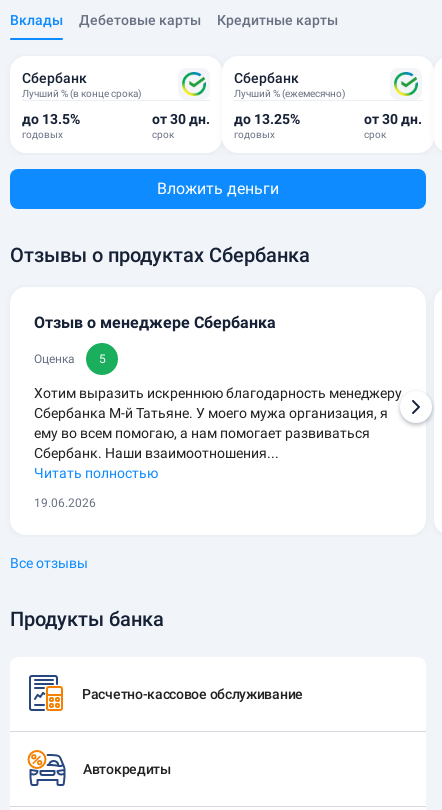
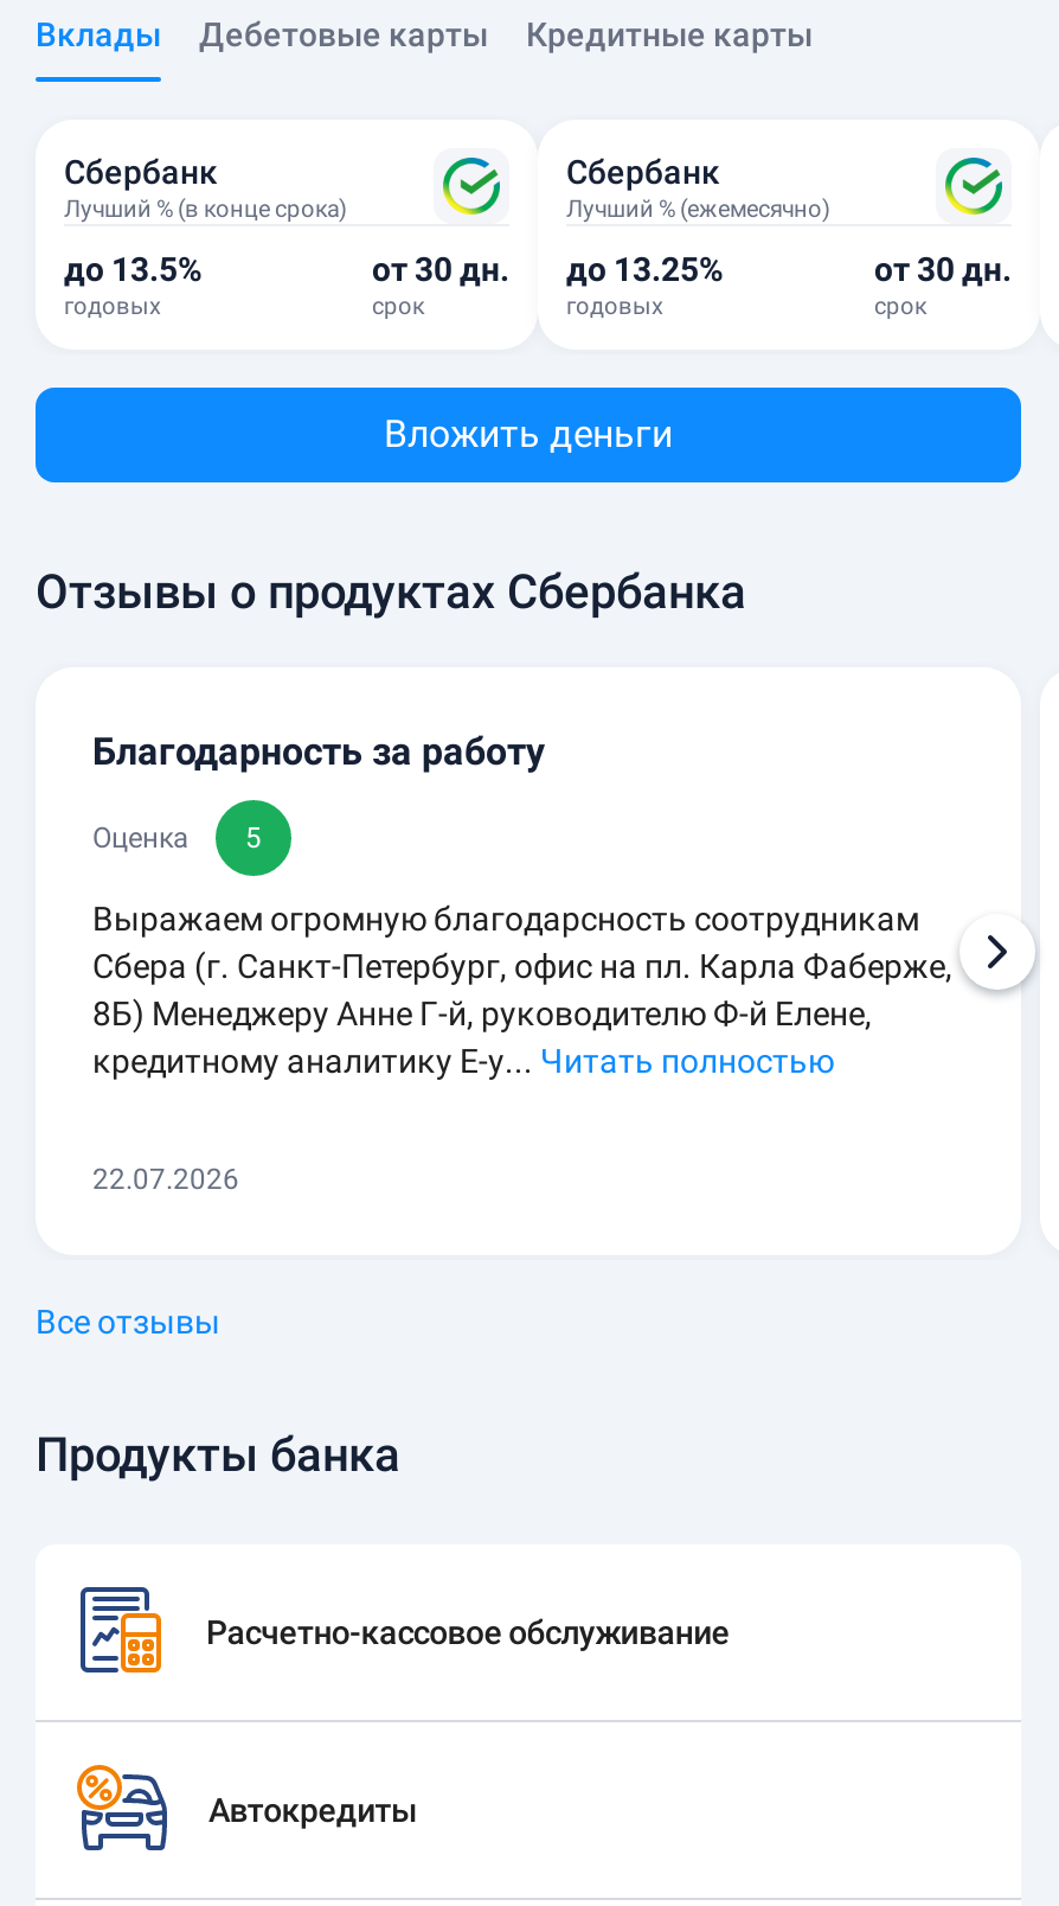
[34,313,276,332] Отзыв о менеджере Сбербанка -> [92,729,545,774] Благодарность за работу
[34,385,402,481] Хотим выразить искреннюю благодарность менеджеру | Сбербанка М-й Татьяне. У моего мужа организация, я | ему во всем помогаю, а нам помогает развиваться | Сбербанк. Наши взаимоотношения... | Читать полностью -> [92,900,952,1080] Выражаем огромную благодарсность соотрудникам | Сбера (г. Санкт-Петербург, офис на пл. Карла Фаберже, | 8Б) Менеджеру Анне Г-й, руководителю Ф-й Елене, | кредитному аналитику Е-у... Читать полностью
[34,496,96,510] 19.06.2026 -> [92,1163,239,1196] 22.07.2026

